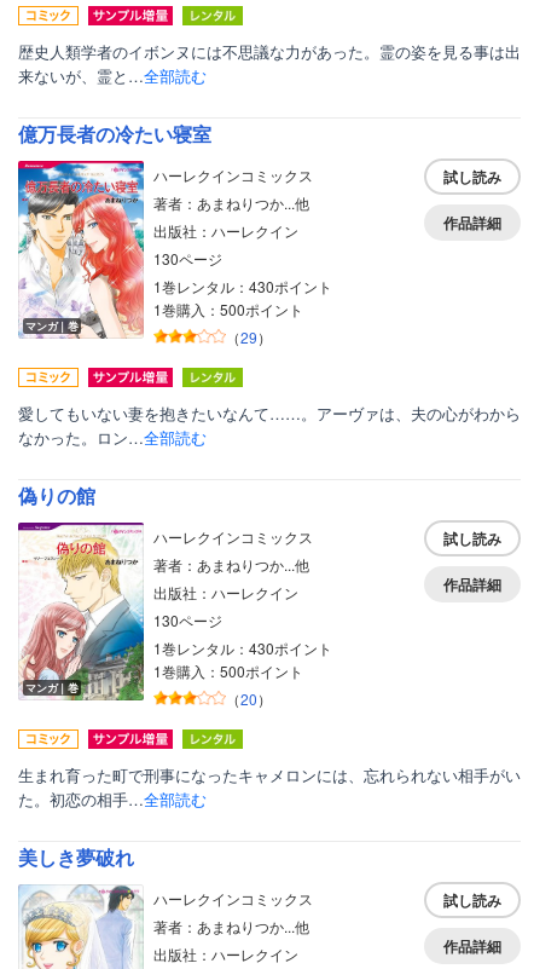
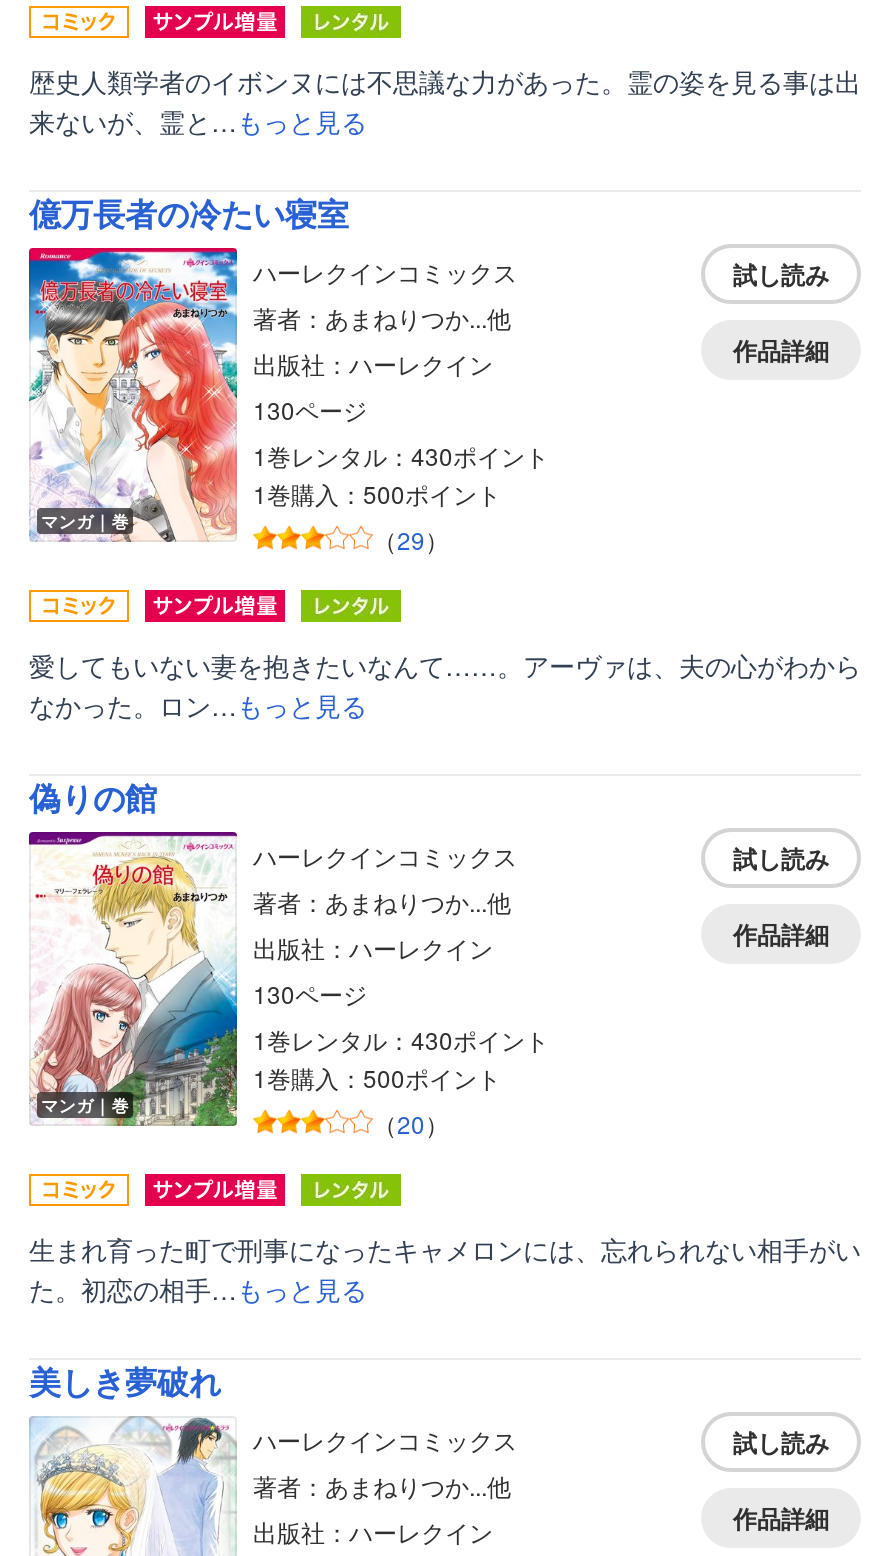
[18,64,207,87] 来ないが、霊と…全部読む -> [29,101,367,139] 来ないが、霊と…もっと見る
[18,425,207,448] なかった。ロン…全部読む -> [29,685,367,723] なかった。ロン…もっと見る
[18,787,207,810] た。初恋の相手…全部読む -> [29,1269,367,1307] た。初恋の相手…もっと見る

